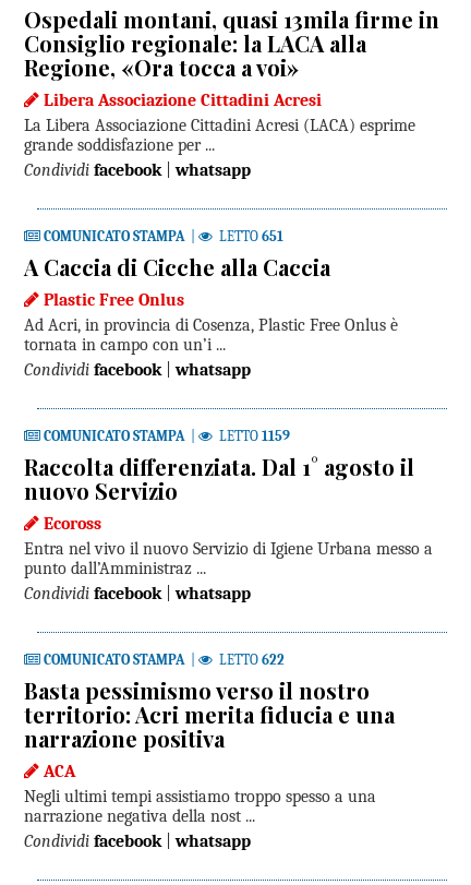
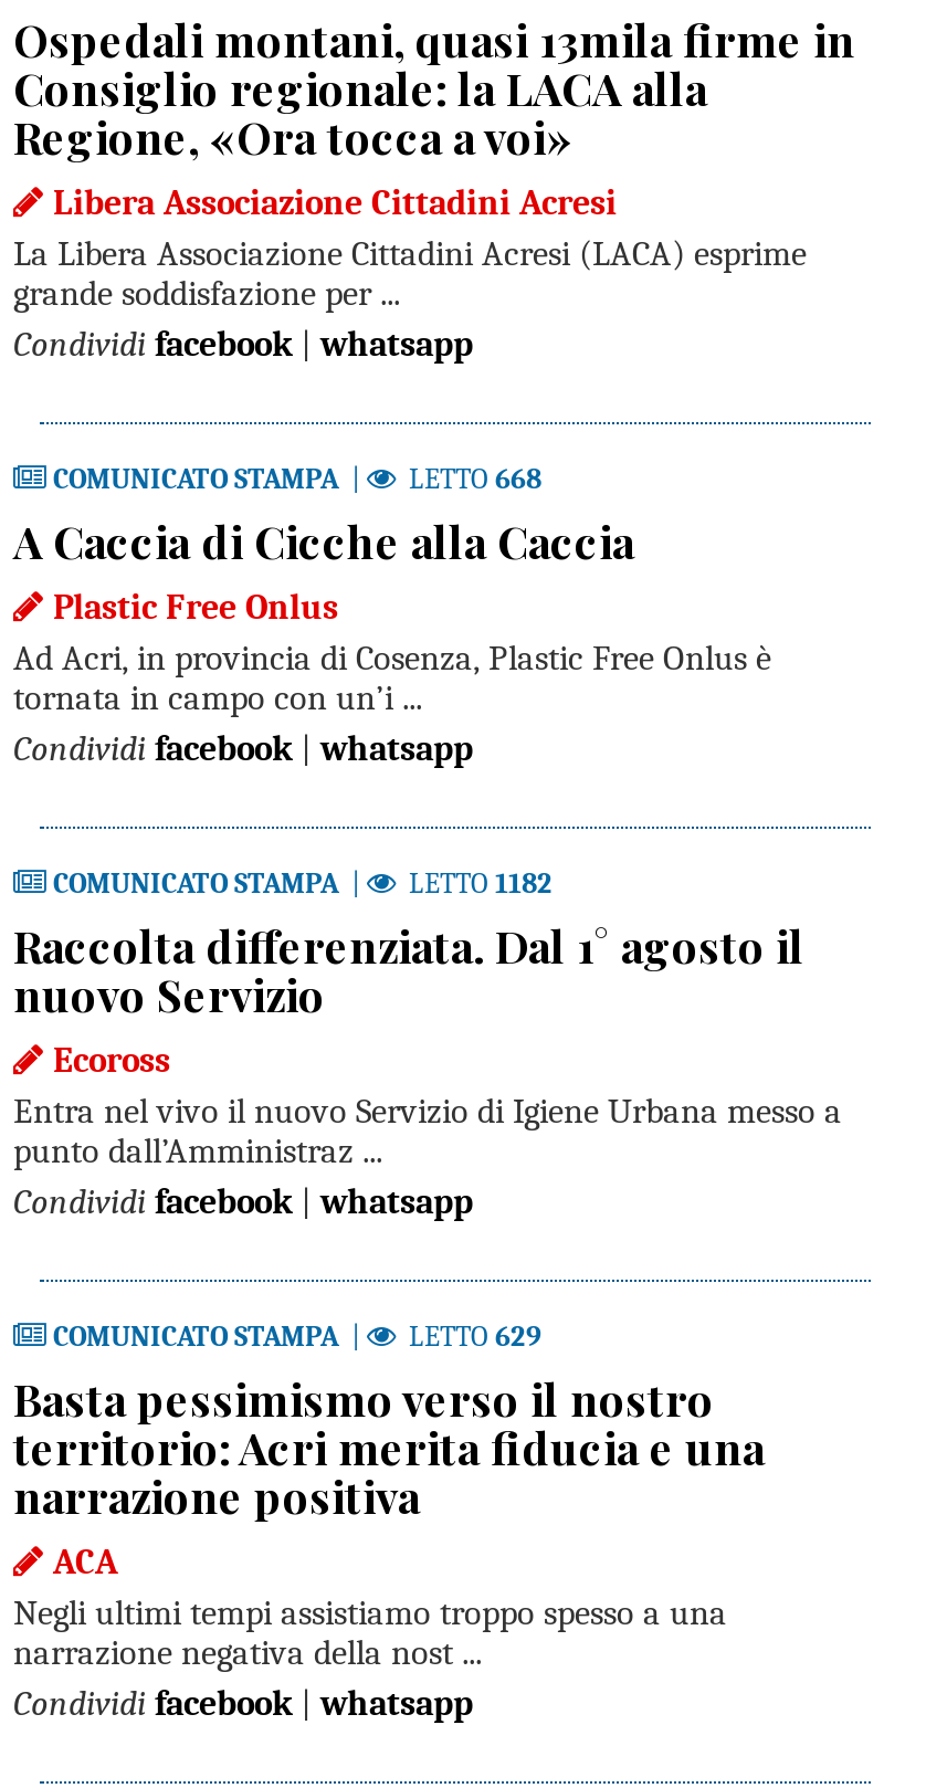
[213,228,283,244] LETTO 651 -> [396,462,541,495] LETTO 668
[213,428,290,444] LETTO 1159 -> [396,866,553,900] LETTO 1182
[213,651,285,668] LETTO 622 -> [396,1319,541,1353] LETTO 629

